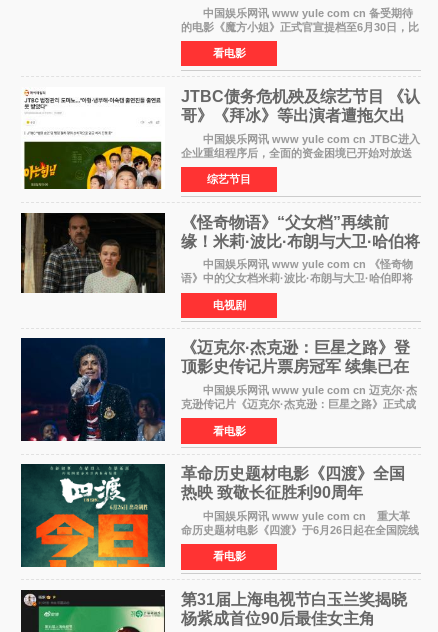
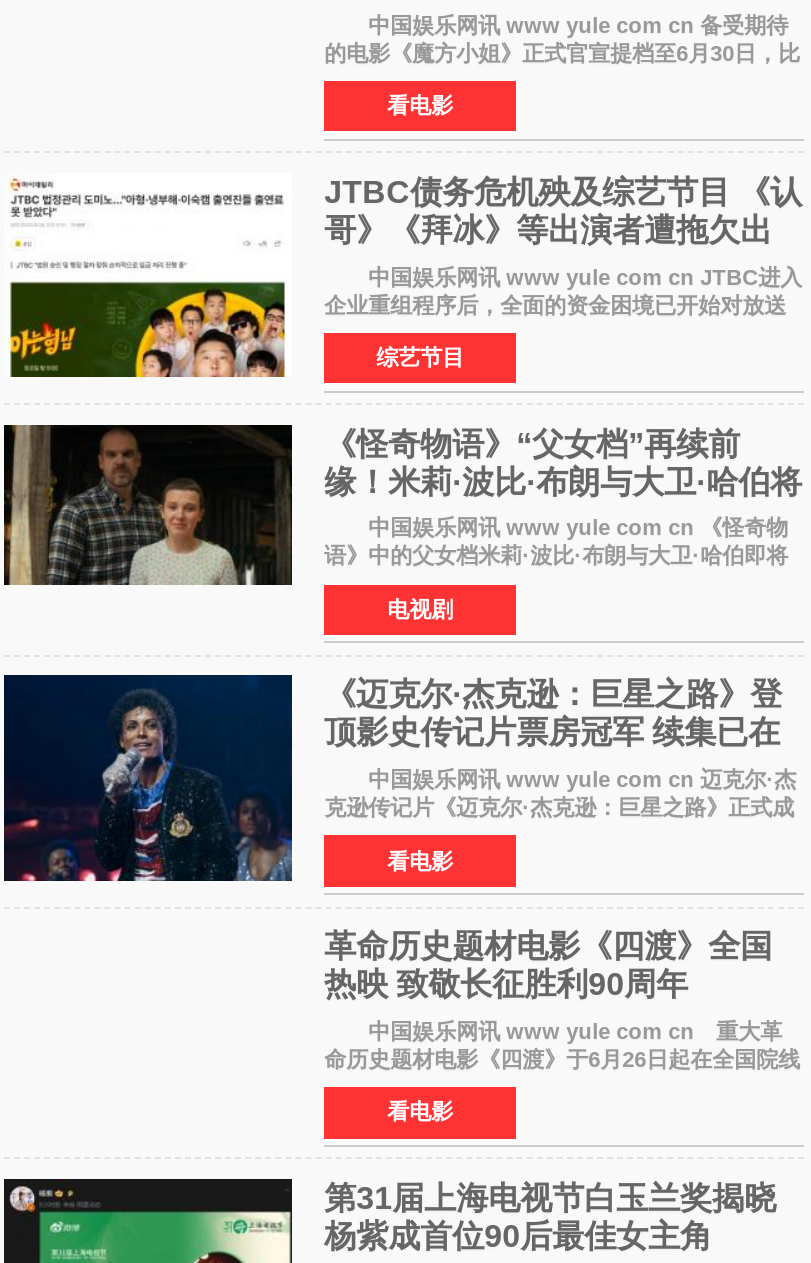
[20,463,166,568] [image] -> none

